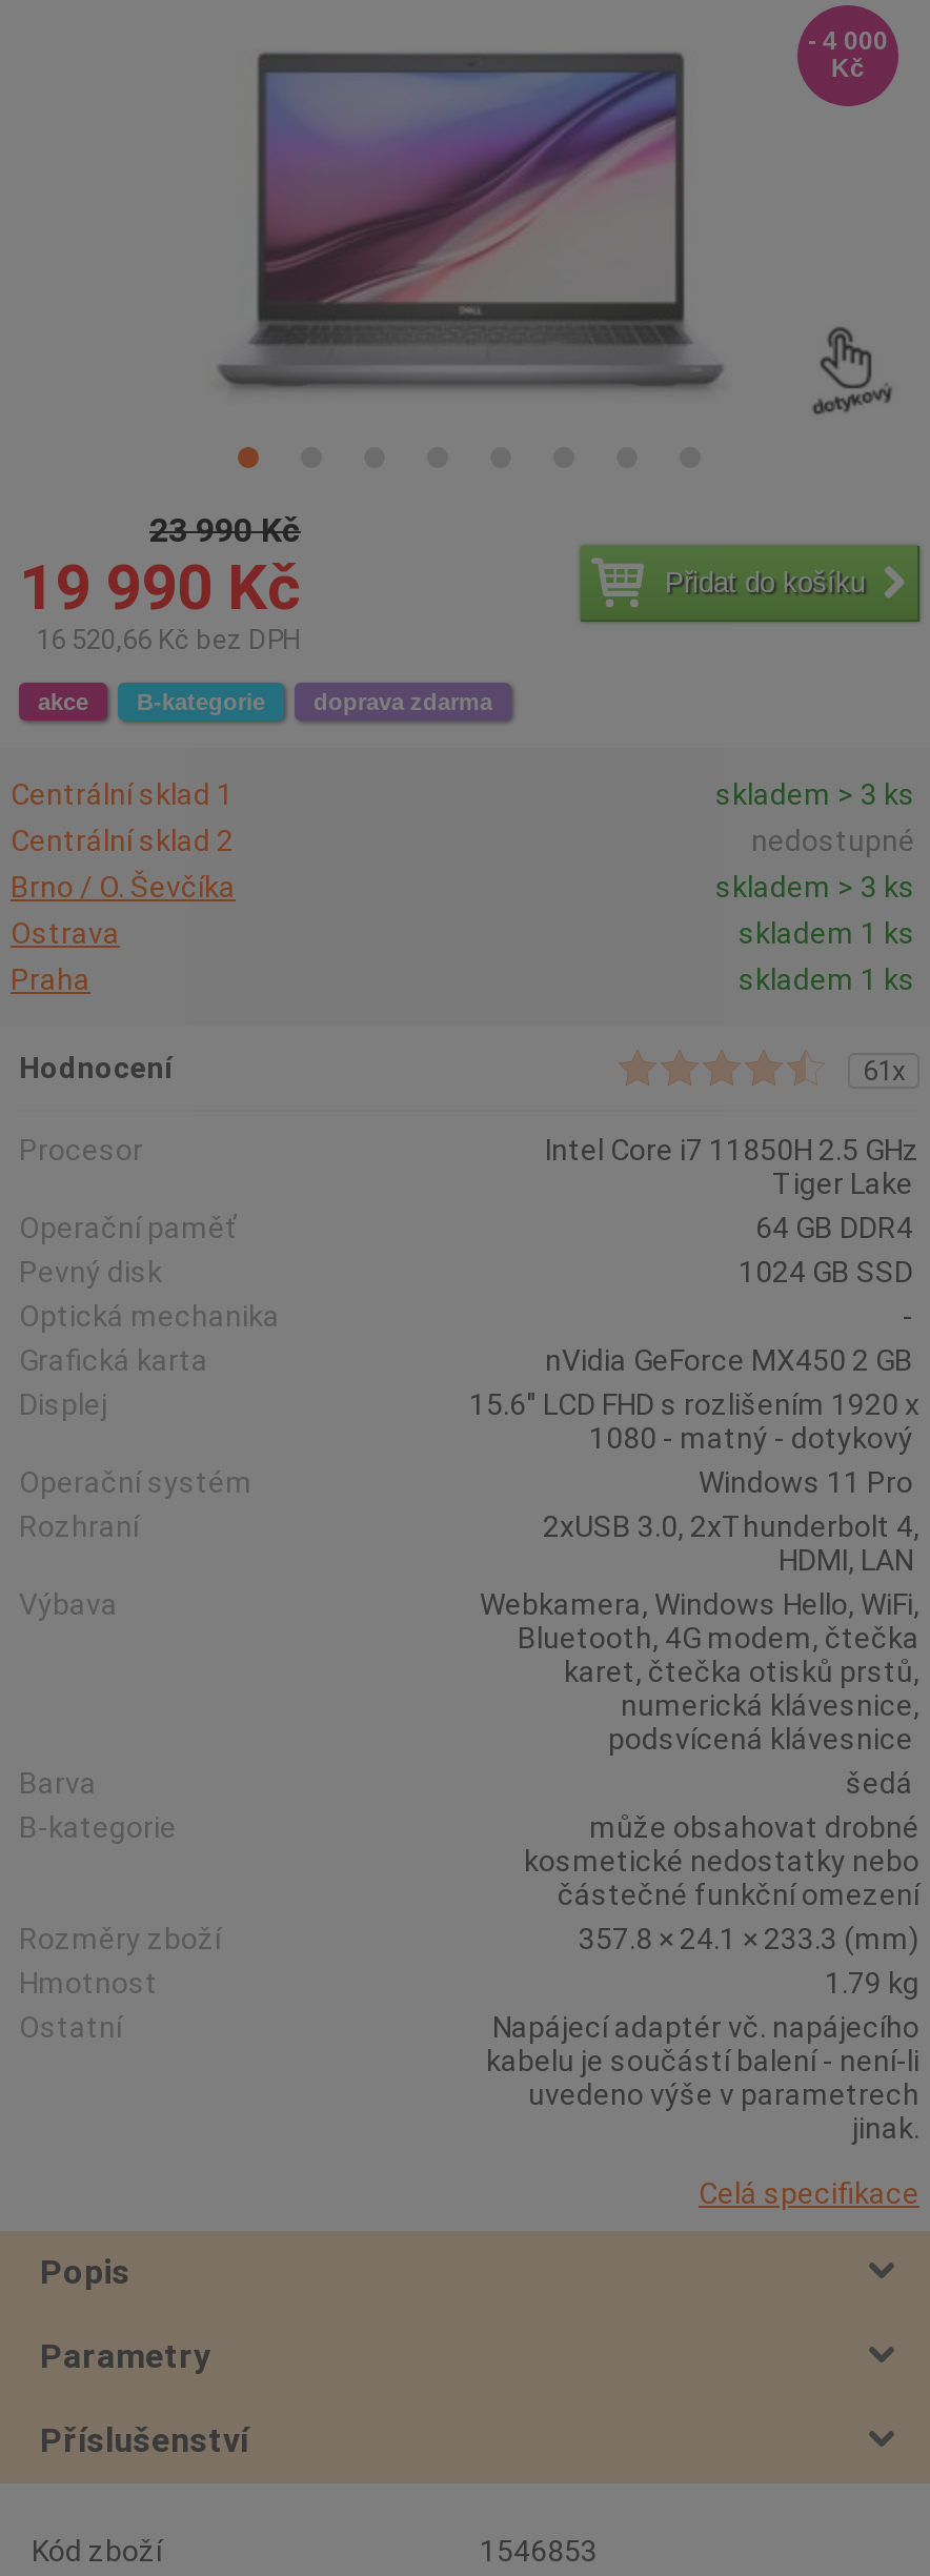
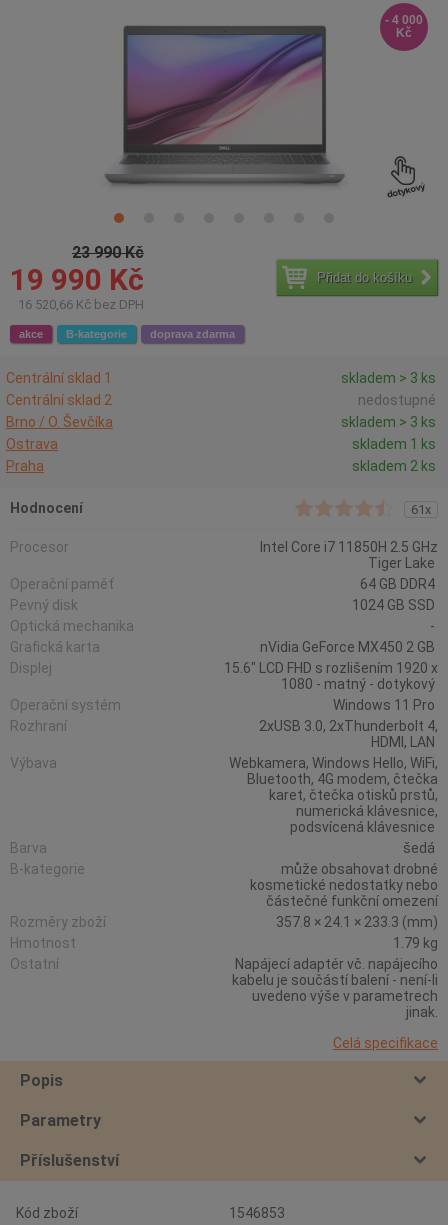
[739,962,915,996] skladem 1 ks -> [352,458,436,474] skladem 2 ks

